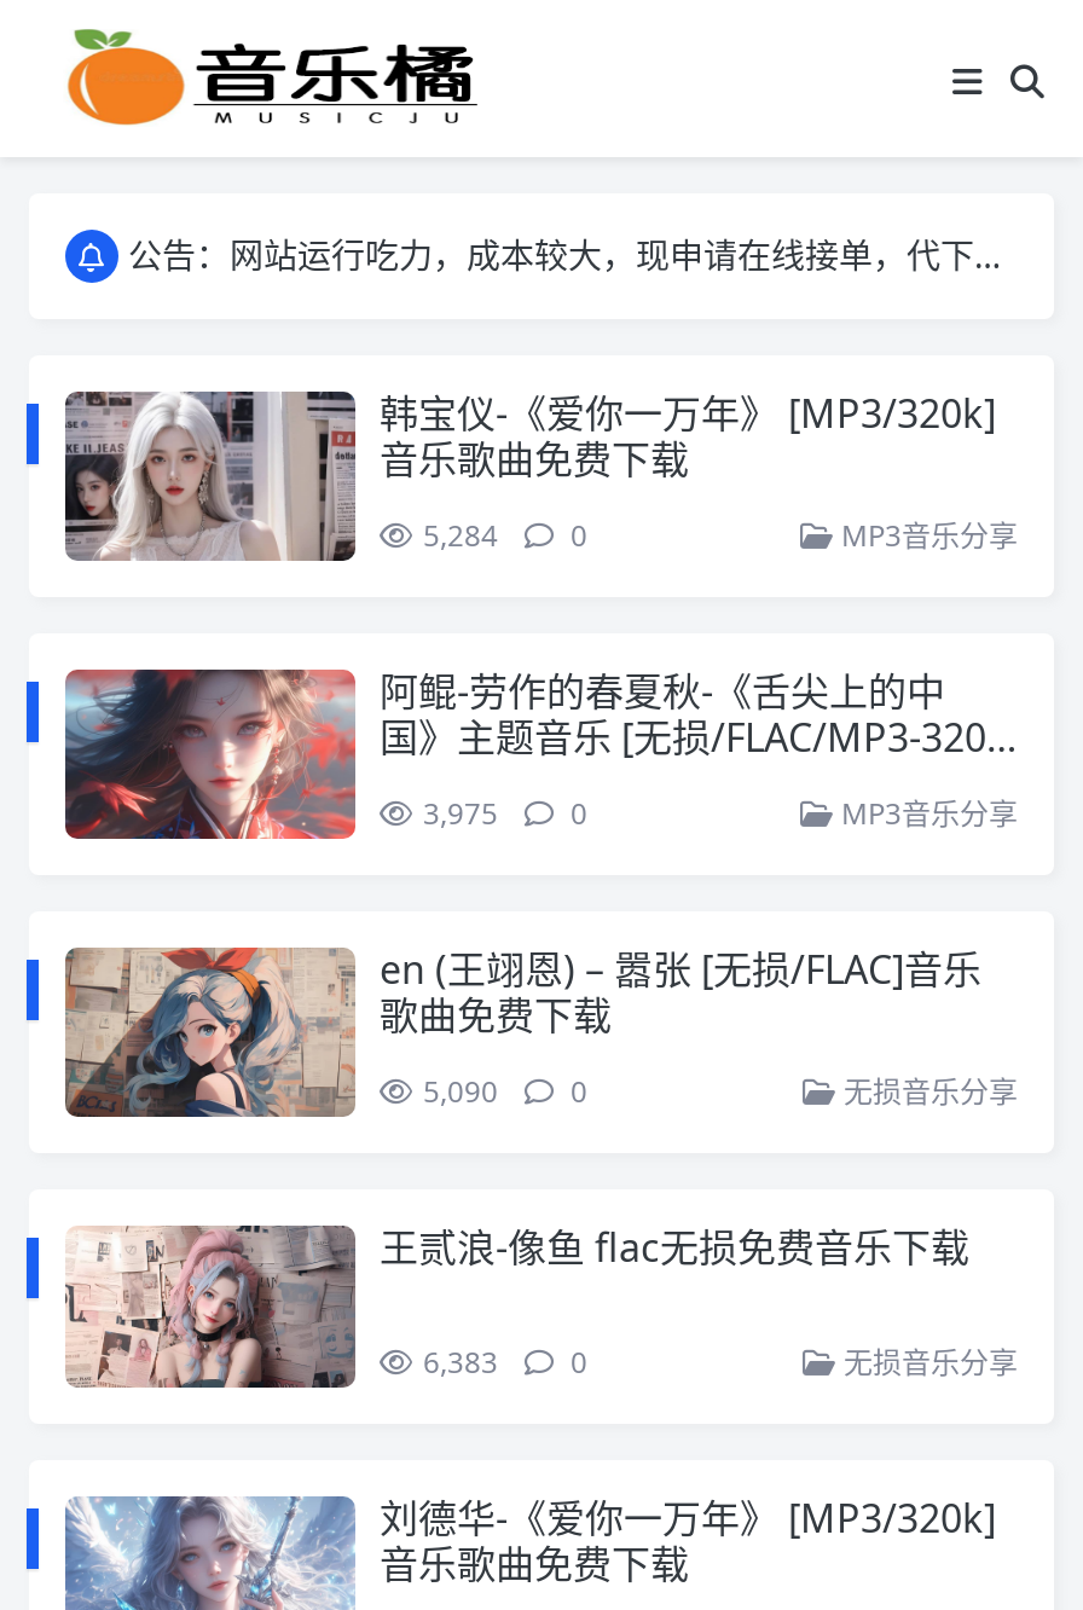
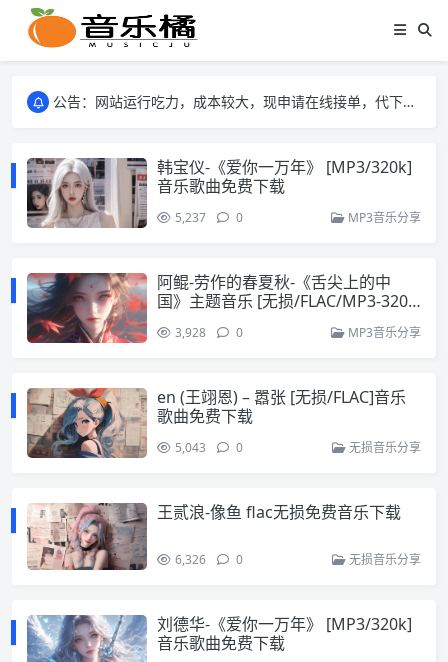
[423,515,587,556] 5,284 0 -> [175,209,243,226] 5,237 0
[423,793,587,834] 3,975 0 -> [175,324,243,341] 3,928 0
[423,1071,587,1112] 5,090 0 -> [175,439,243,456] 5,043 0
[423,1343,587,1384] 6,383 0 -> [175,551,243,568] 6,326 0

